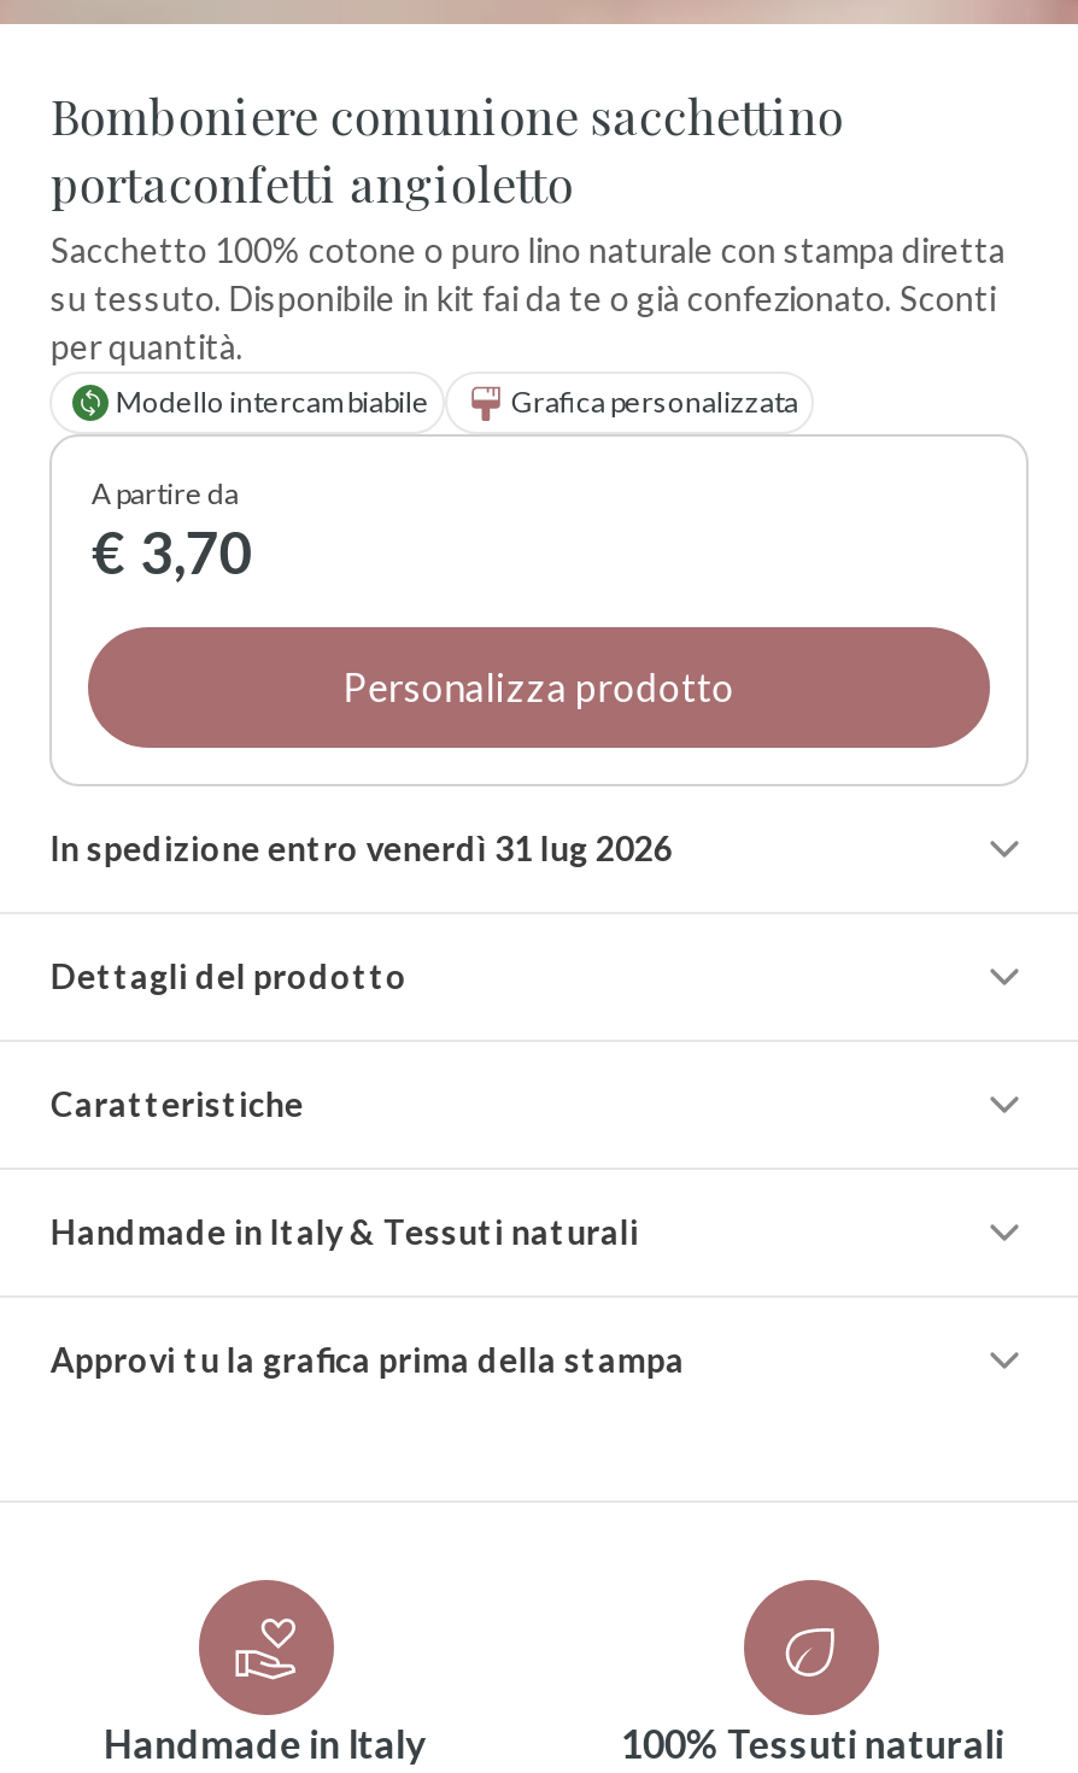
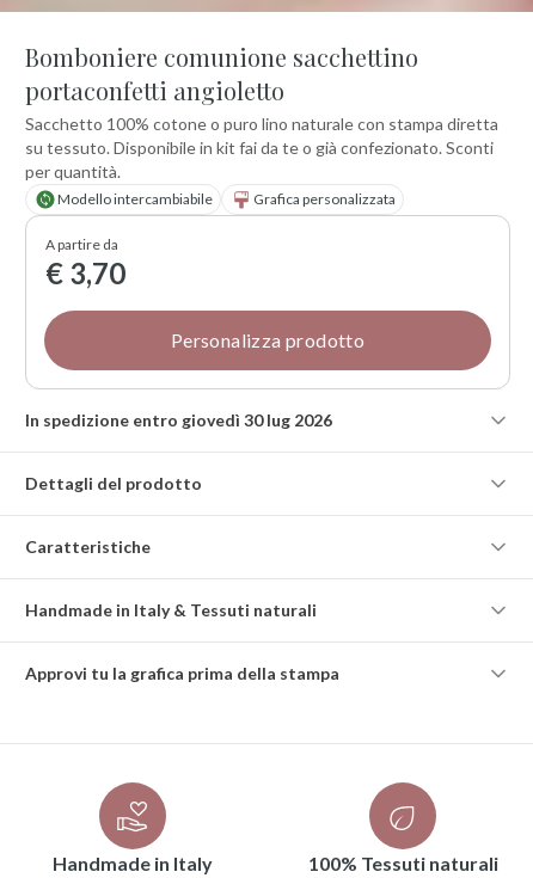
[50,827,672,868] In spedizione entro venerdì 31 lug 2026 -> [25,409,333,430] In spedizione entro giovedì 30 lug 2026

